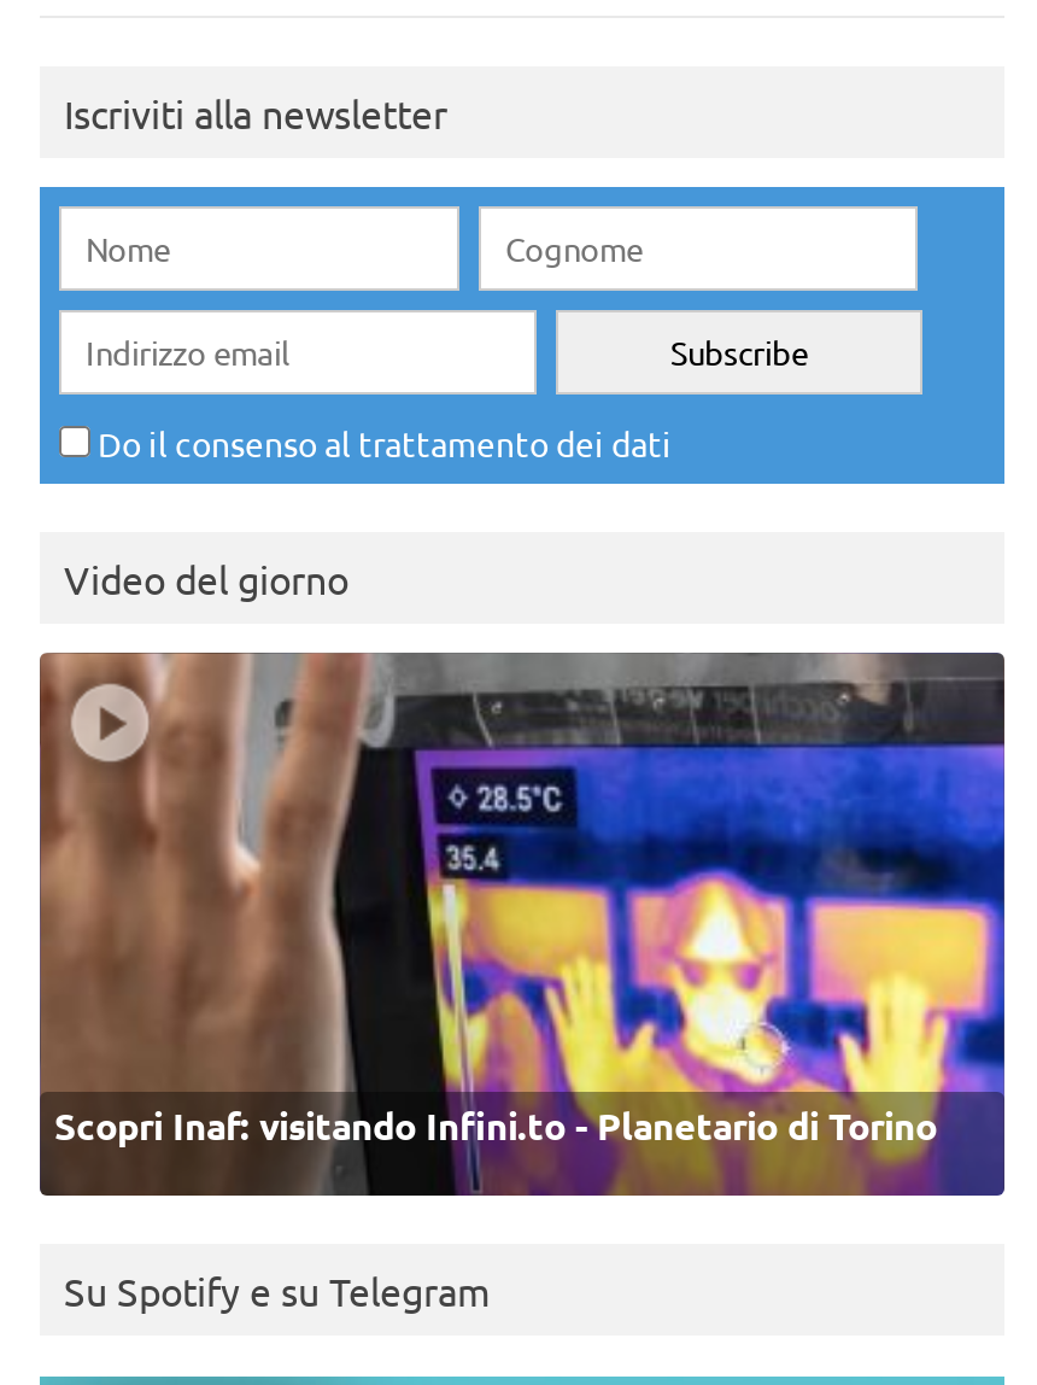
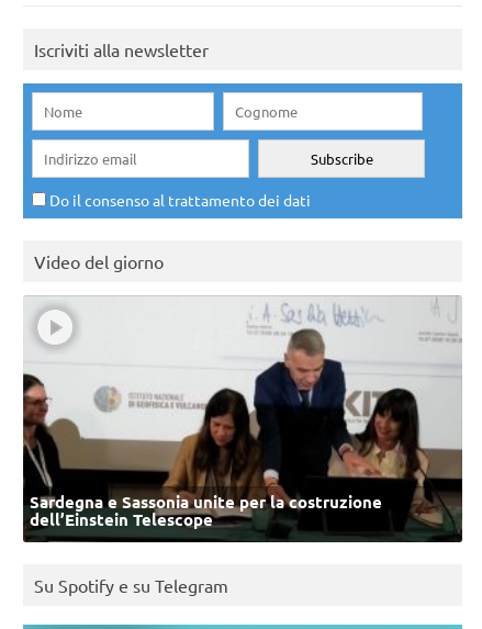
[37,651,1007,1197] [image] | Scopri Inaf: visitando Infini.to - Planetario di Torino -> [22,296,463,543] [image] | Sardegna e Sassonia unite per la costruzione | dell’Einstein Telescope

